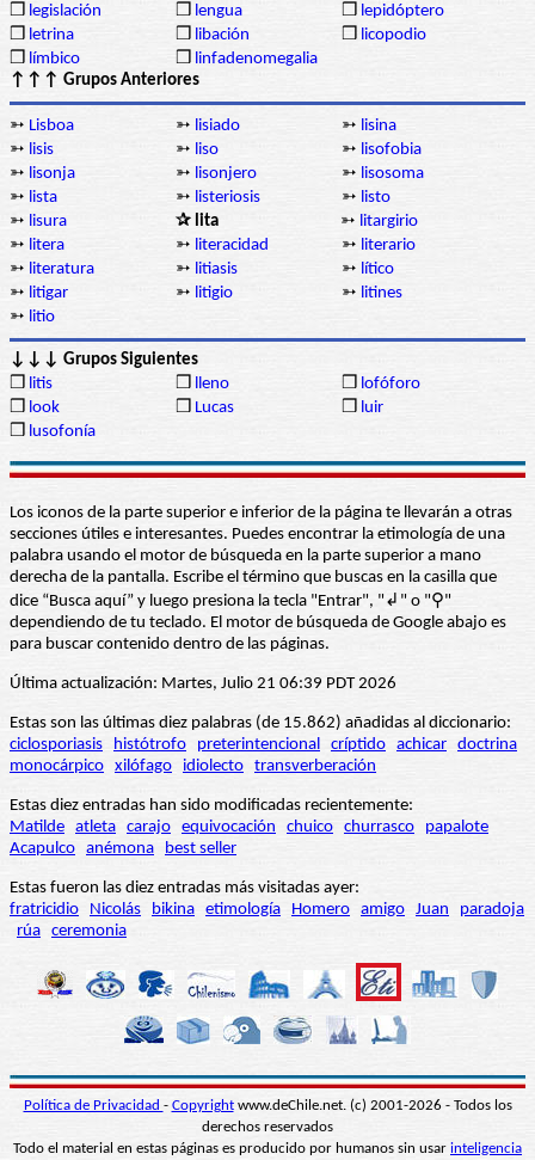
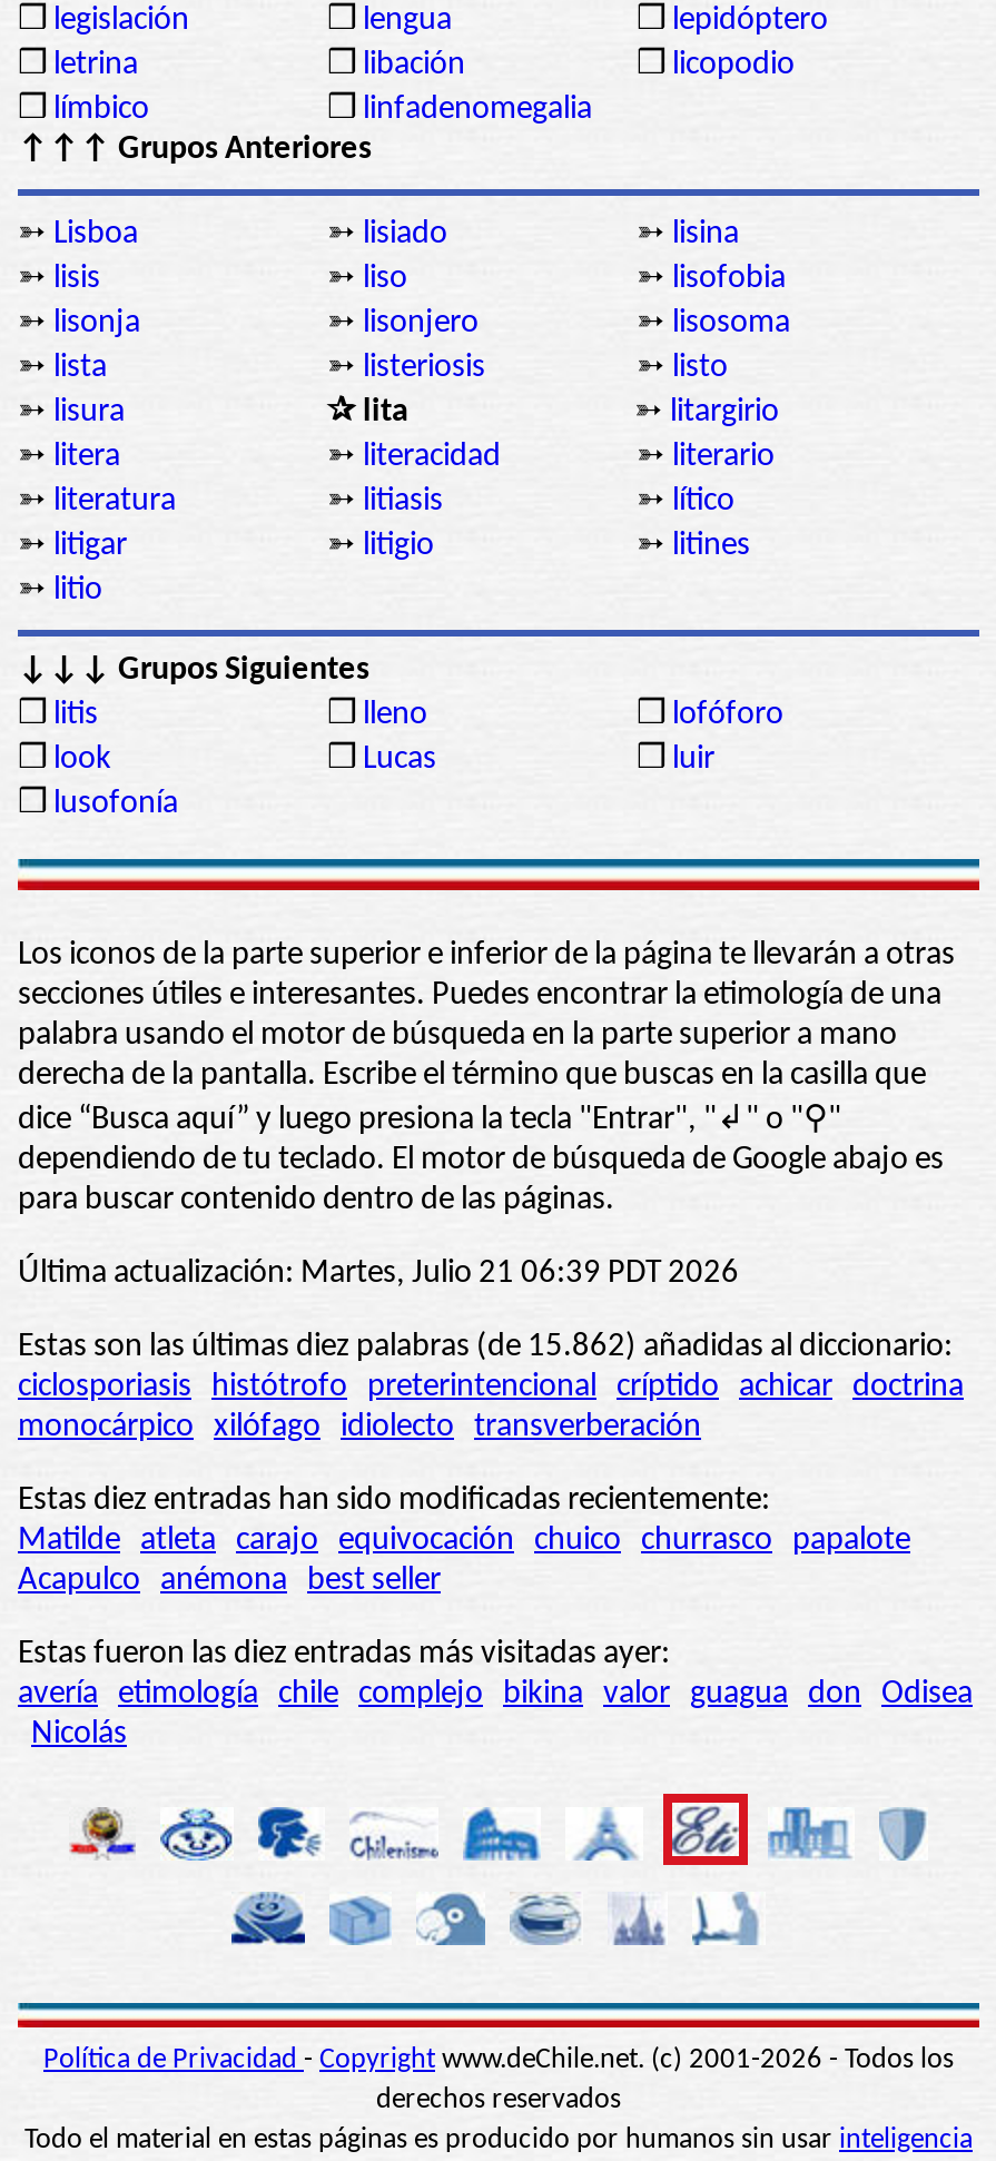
[10,901,524,940] fratricidio Nicolás bikina etimología Homero amigo Juan paradoja | rúa ceremonia -> [18,1678,973,1752] avería etimología chile complejo bikina valor guagua don Odisea | Nicolás

